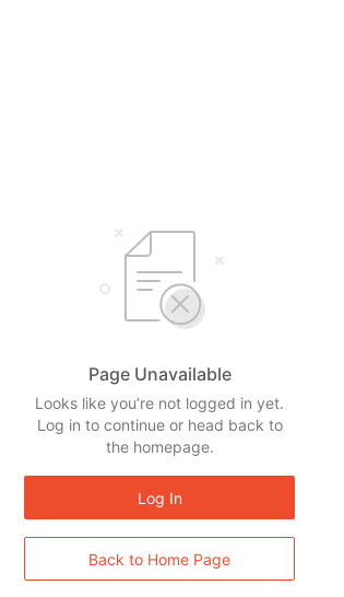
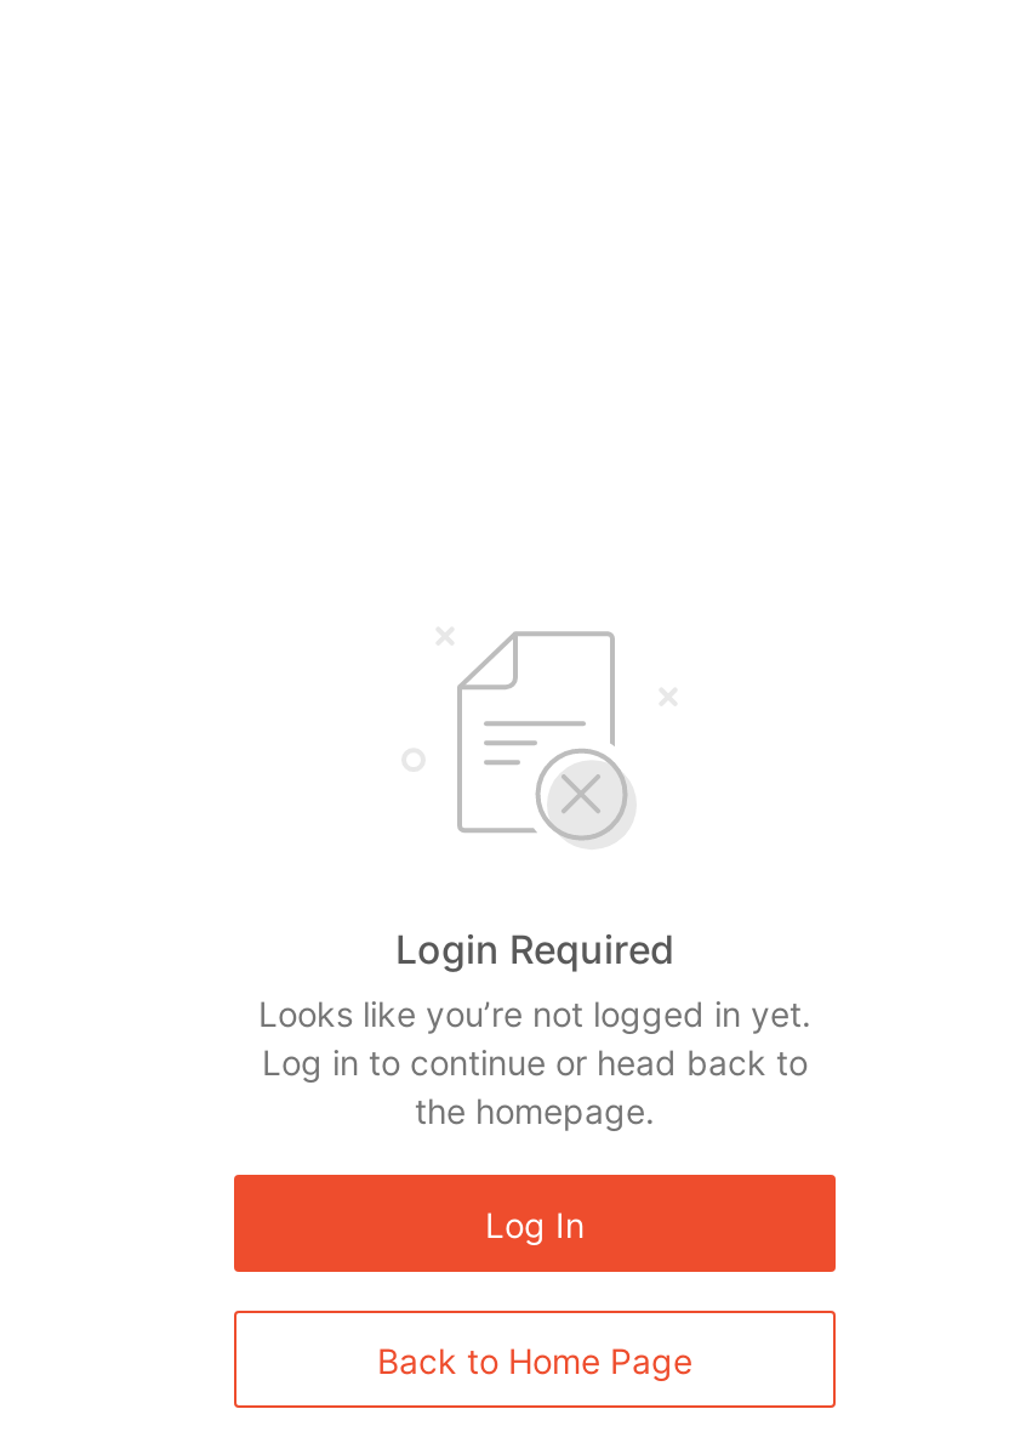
[88,363,231,385] Page Unavailable -> [395,925,674,973] Login Required

